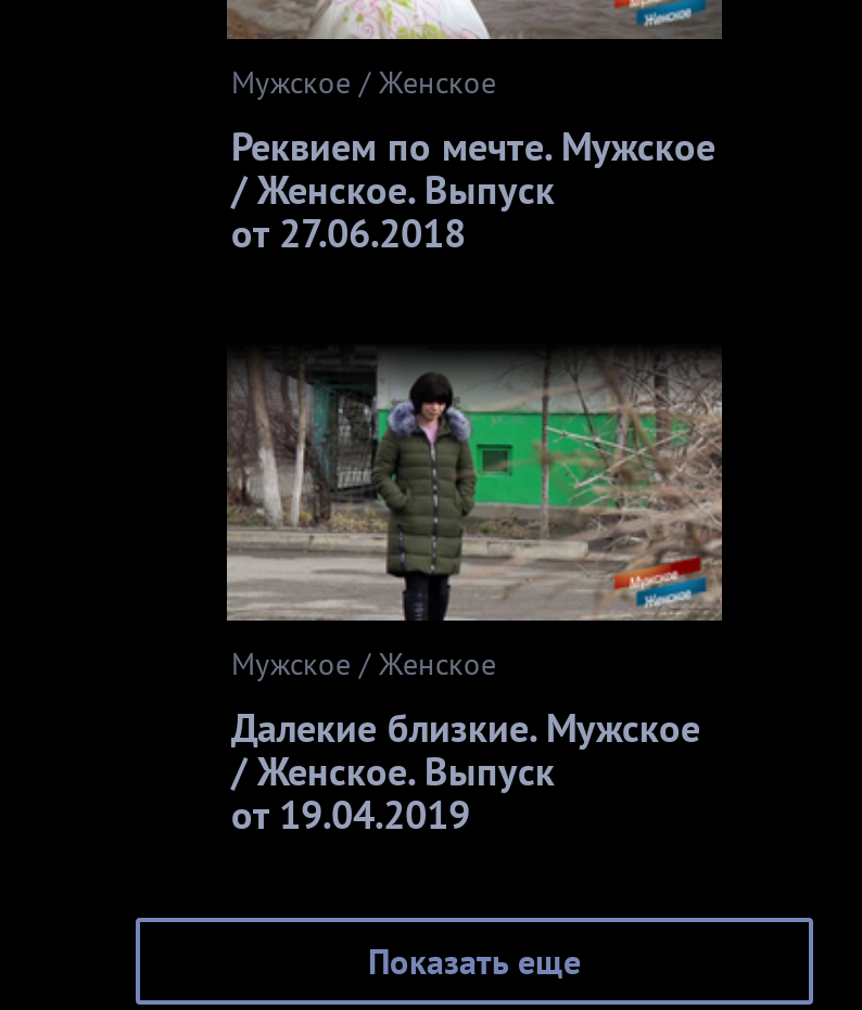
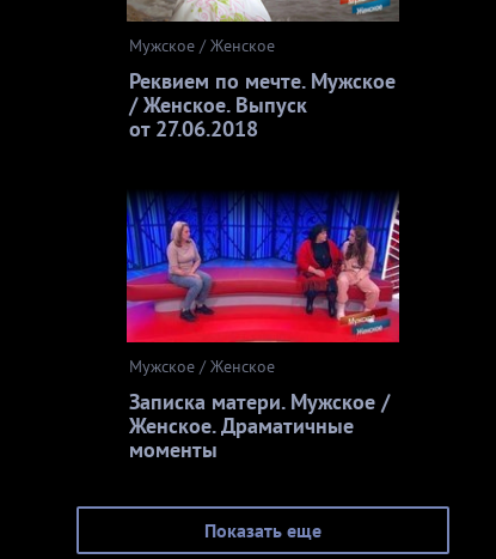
[225,351,724,839] [image] | Далекие близкие. Мужское | / Женское. Выпуск | от 19.04.2019 -> [125,195,400,463] [image] | Записка матери. Мужское / | Женское. Драматичные | моменты

